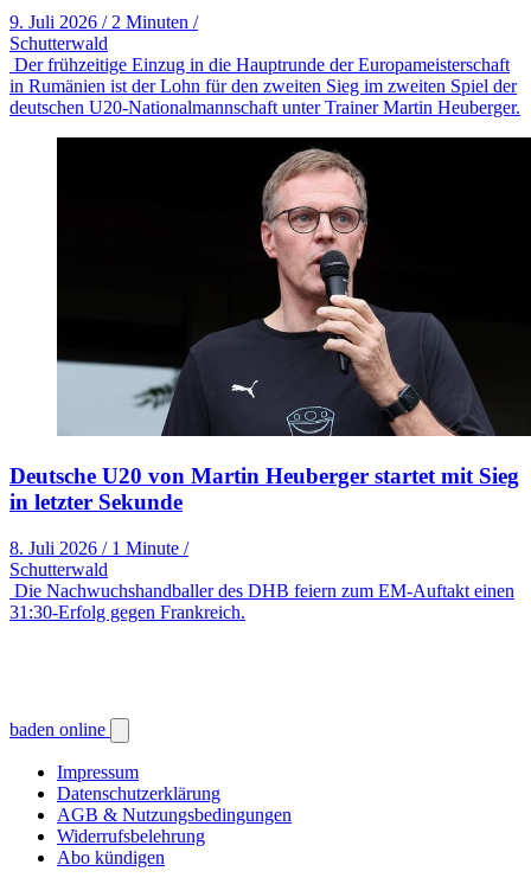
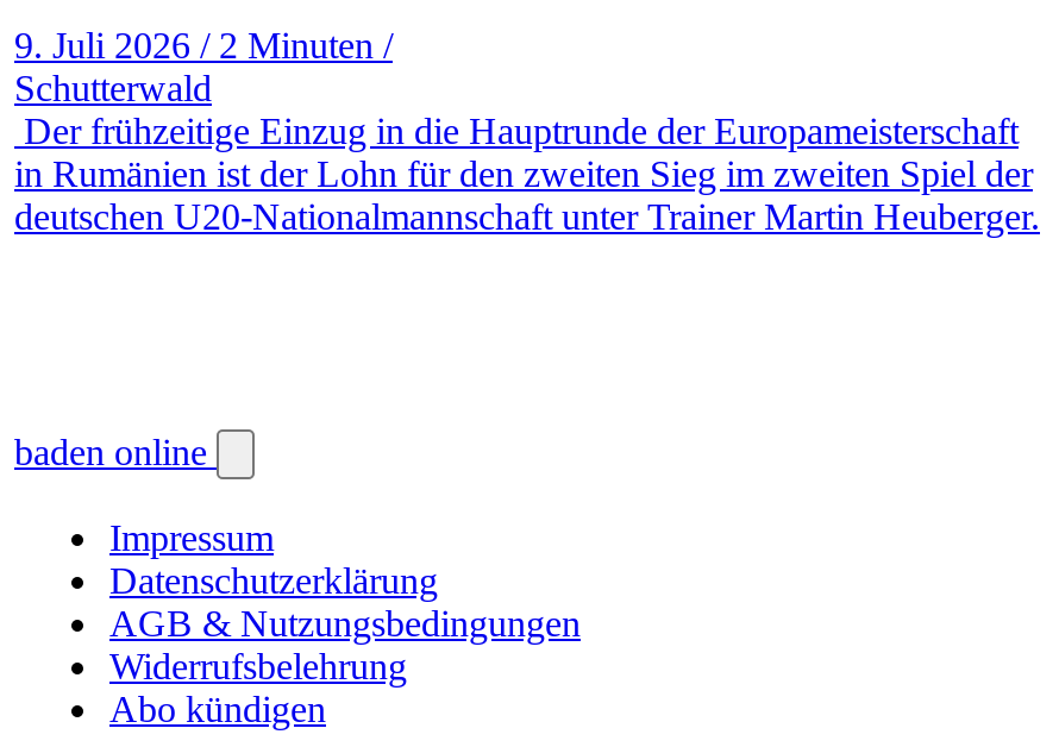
[9,136,527,622] [image] | Deutsche U20 von Martin Heuberger startet mit Sieg | in letzter Sekunde | 8. Juli 2026 / 1 Minute / | Schutterwald | Die Nachwuchshandballer des DHB feiern zum EM-Auftakt einen | 31:30-Erfolg gegen Frankreich. -> none

